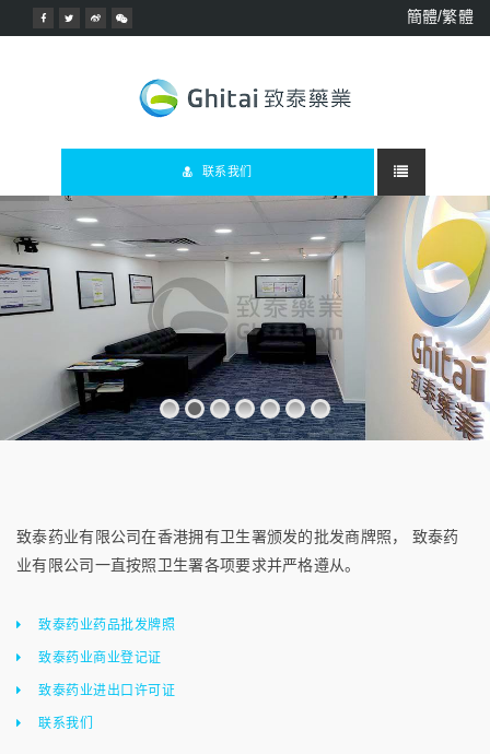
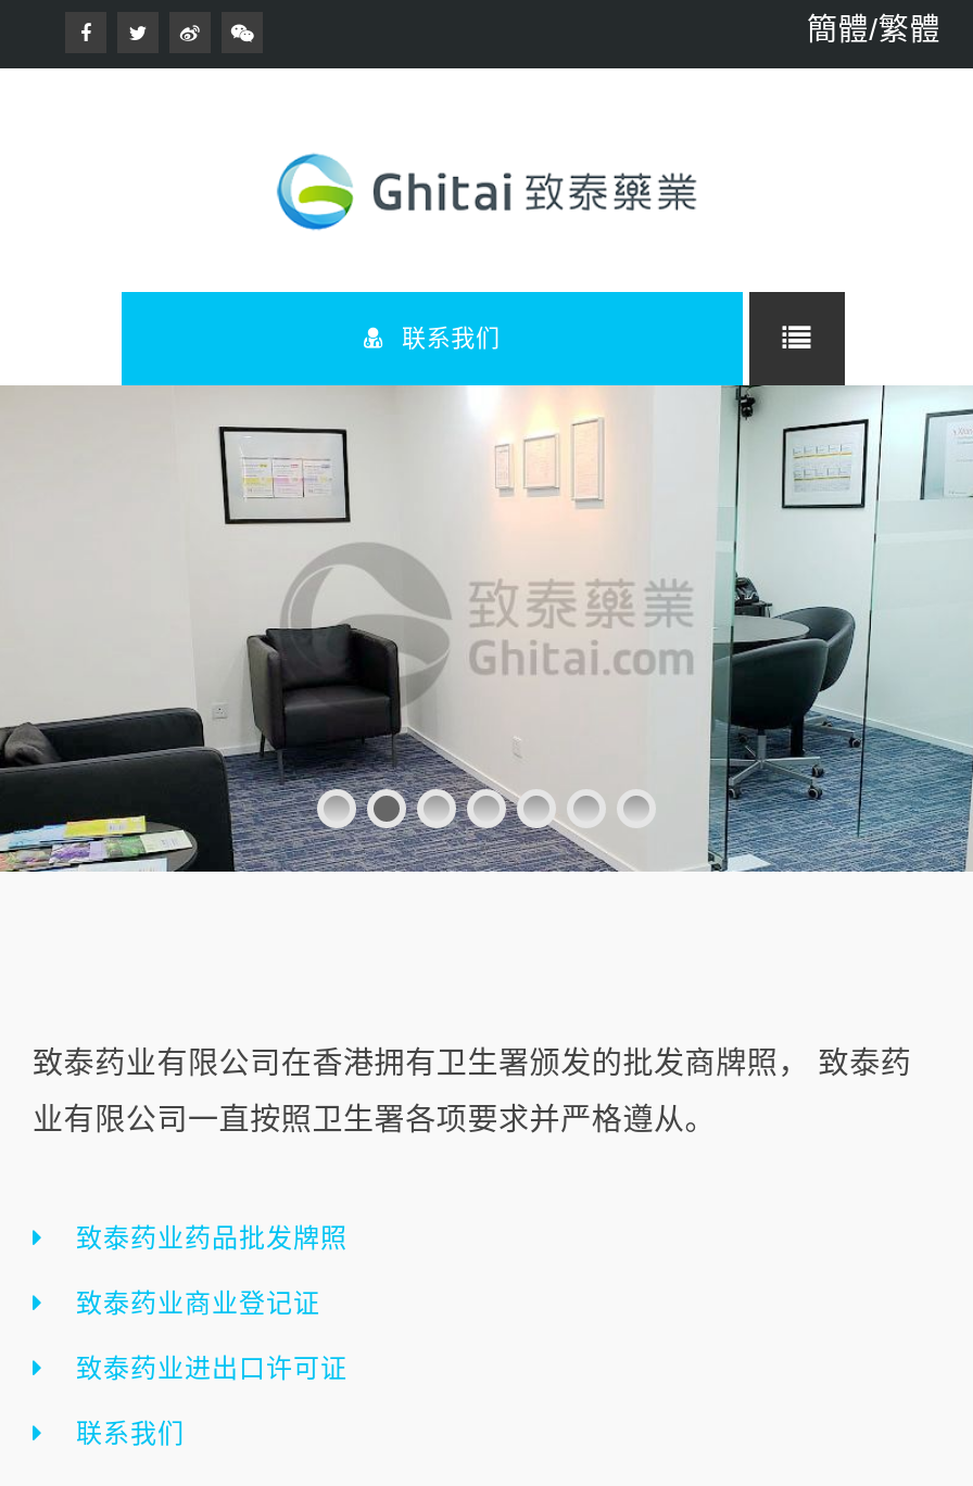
[3,195,487,441] [image] -> [7,383,966,874] [image]

